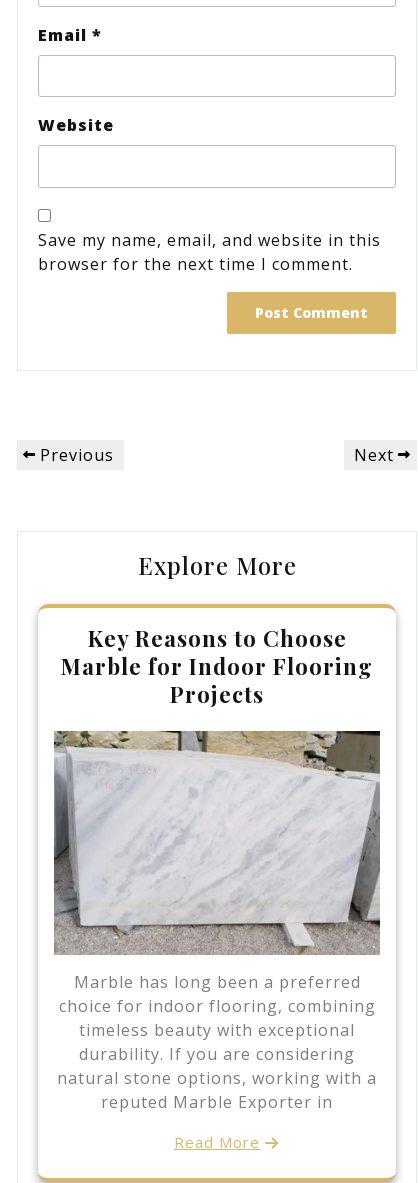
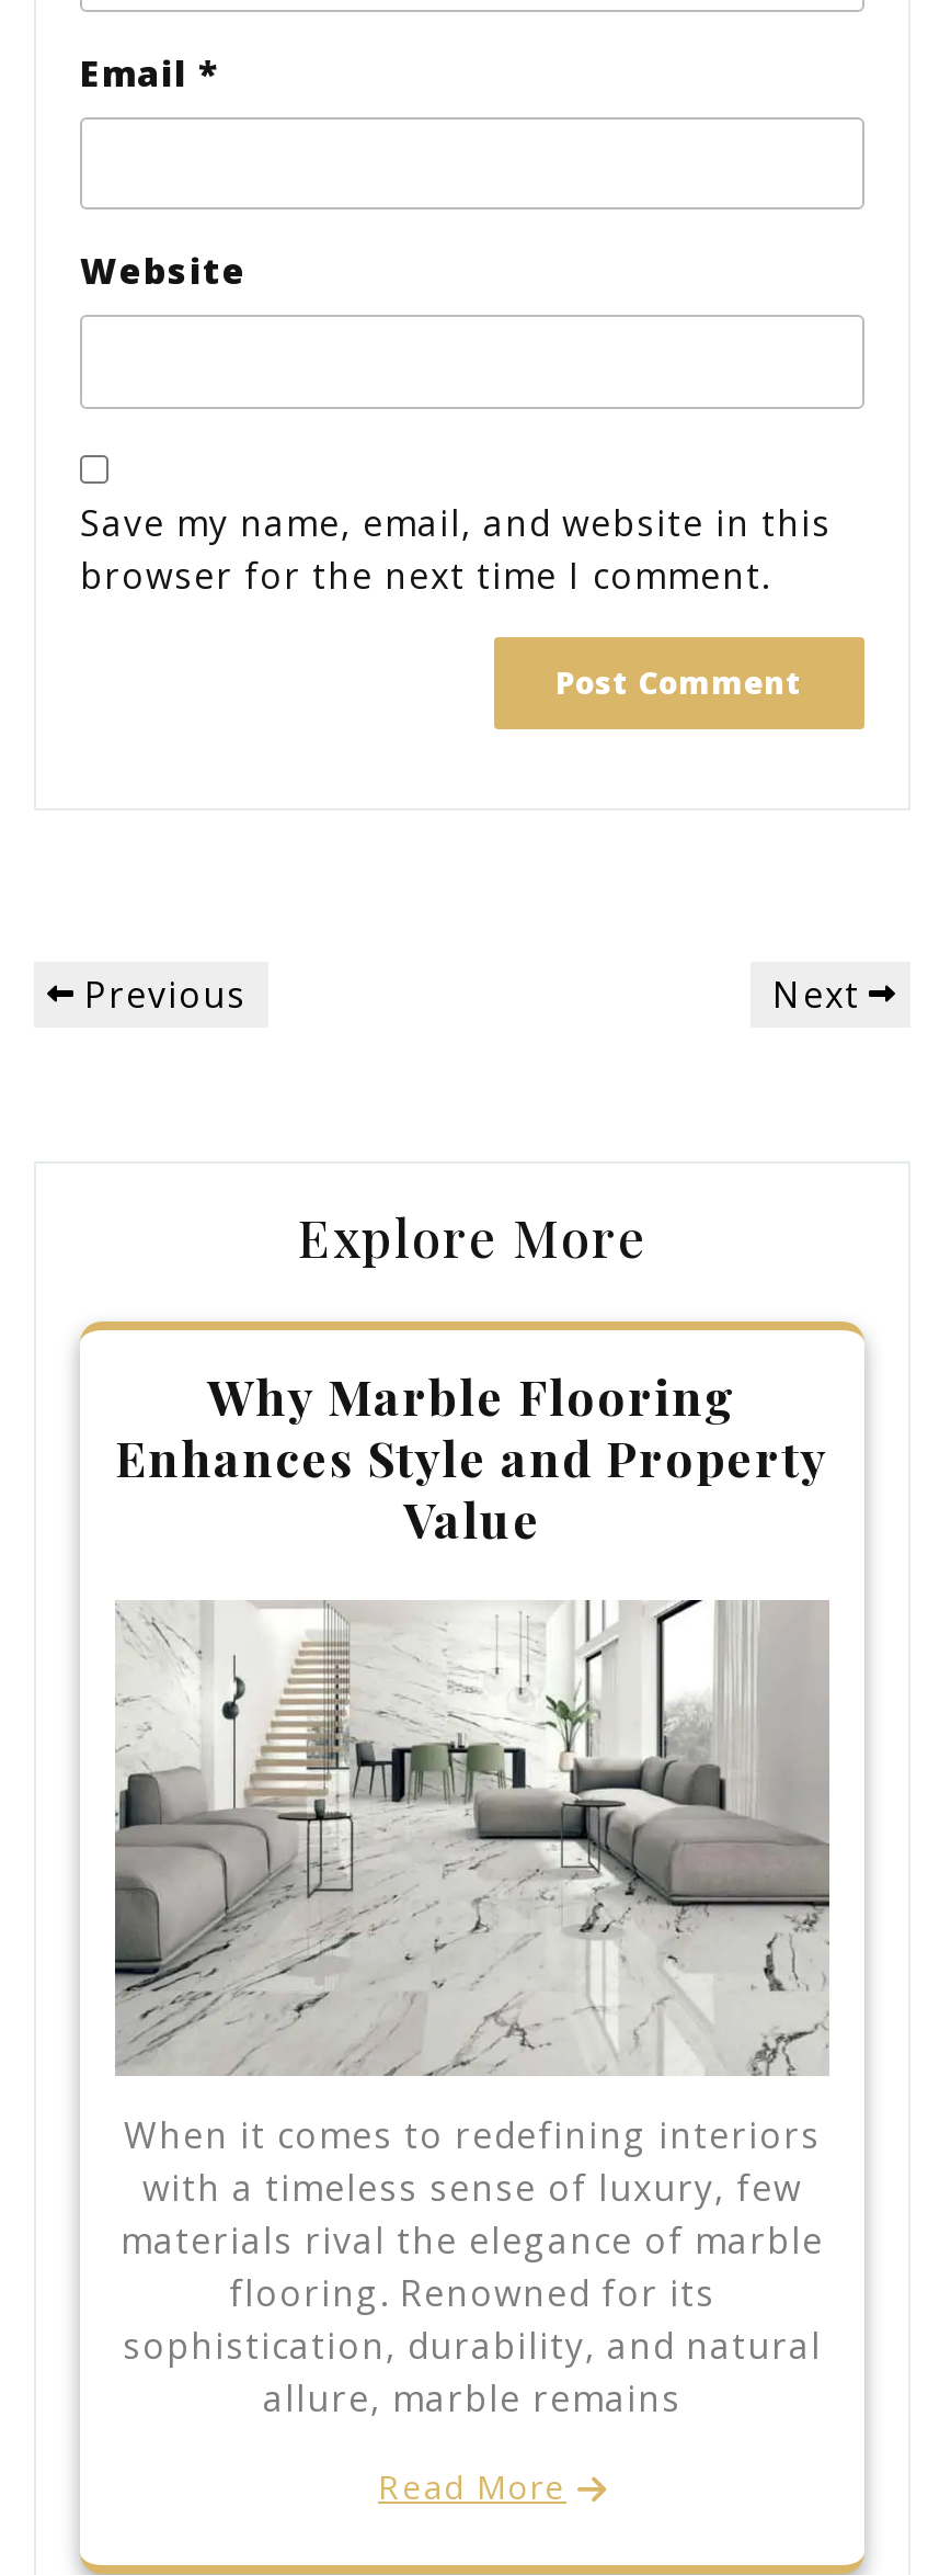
[61,622,373,708] Key Reasons to Choose | Marble for Indoor Flooring | Projects -> [115,1362,829,1551] Why Marble Flooring | Enhances Style and Property | Value
[54,730,381,1113] [image] | Marble has long been a preferred | choice for indoor flooring, combining | timeless beauty with exceptional | durability. If you are considering | natural stone options, working with a | reputed Marble Exporter in -> [113,1600,829,2423] [image] | When it comes to redefining interiors | with a timeless sense of luxury, few | materials rival the elegance of marble | flooring. Renowned for its | sophistication, durability, and natural | allure, marble remains

